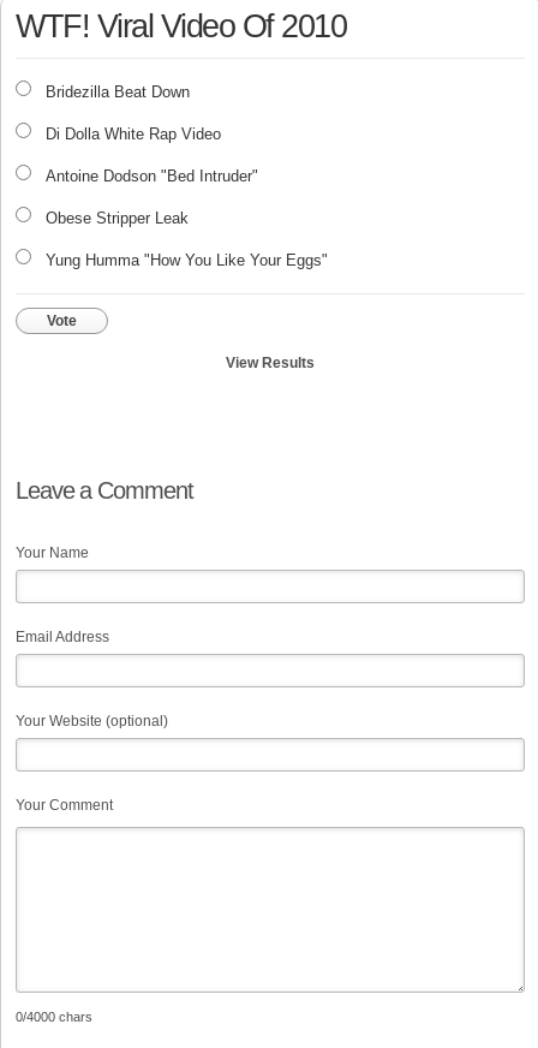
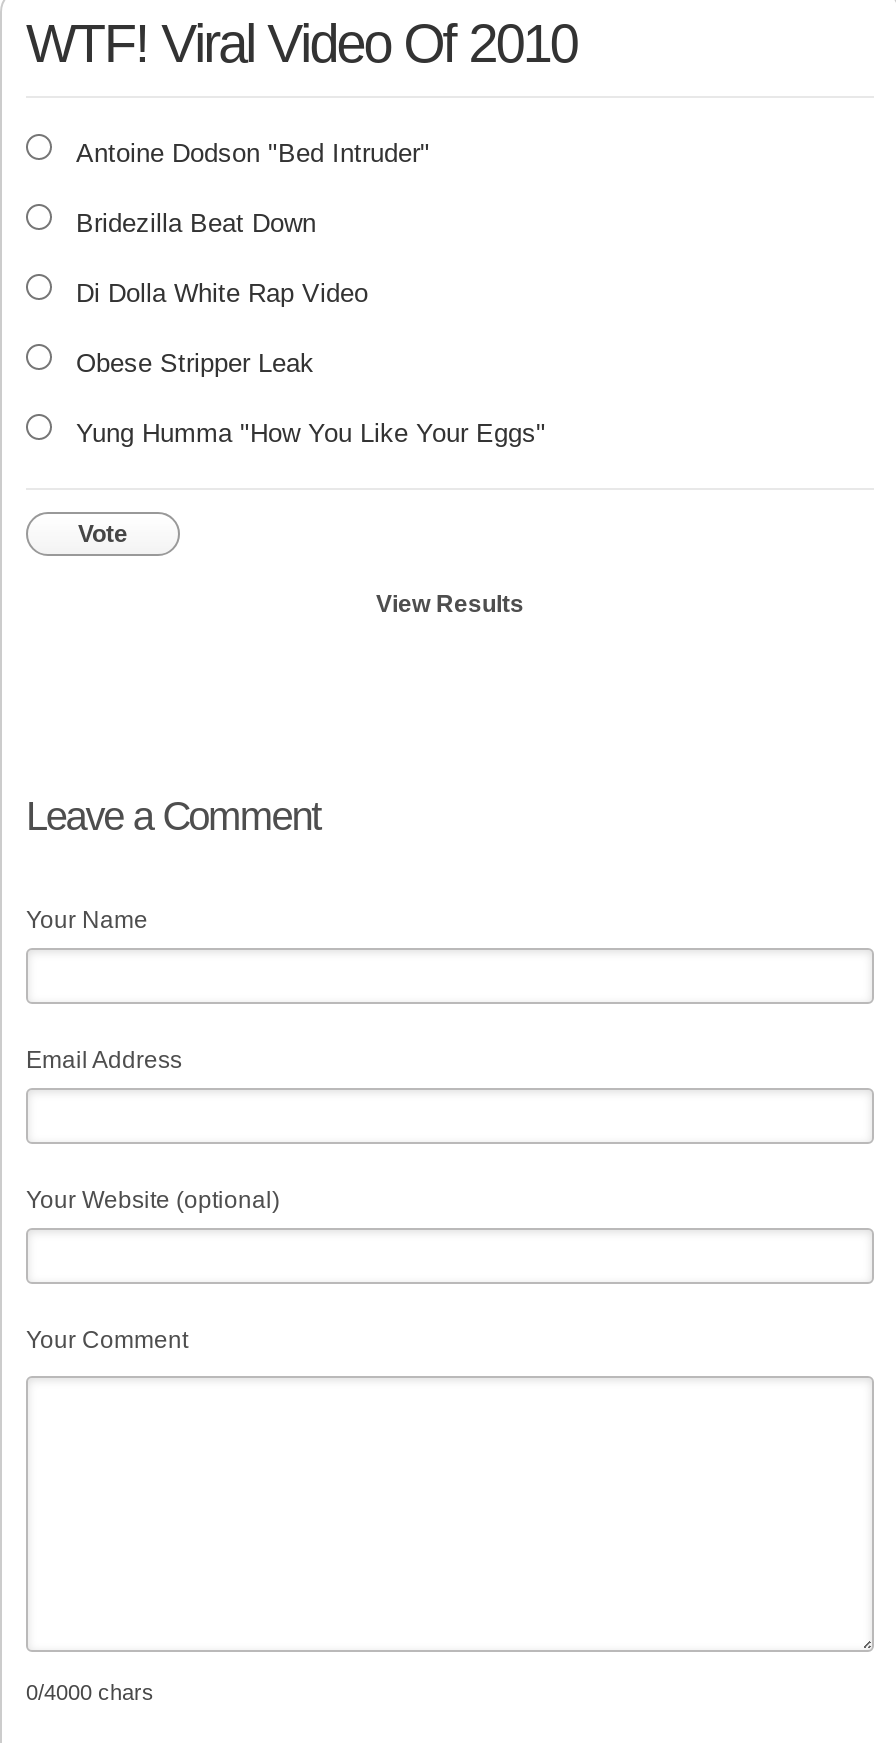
moved [46,83,221,143] -> [76,208,368,308]: Bridezilla Beat Down | Di Dolla White Rap Video
moved [46,167,258,185] -> [76,138,430,168]: Antoine Dodson "Bed Intruder"

